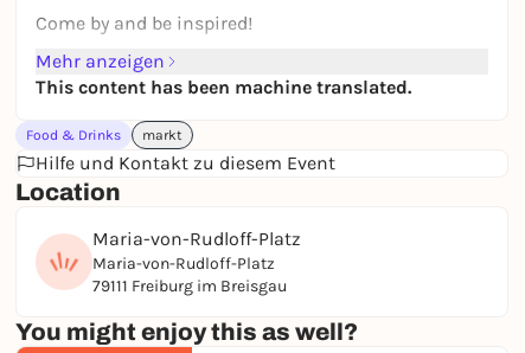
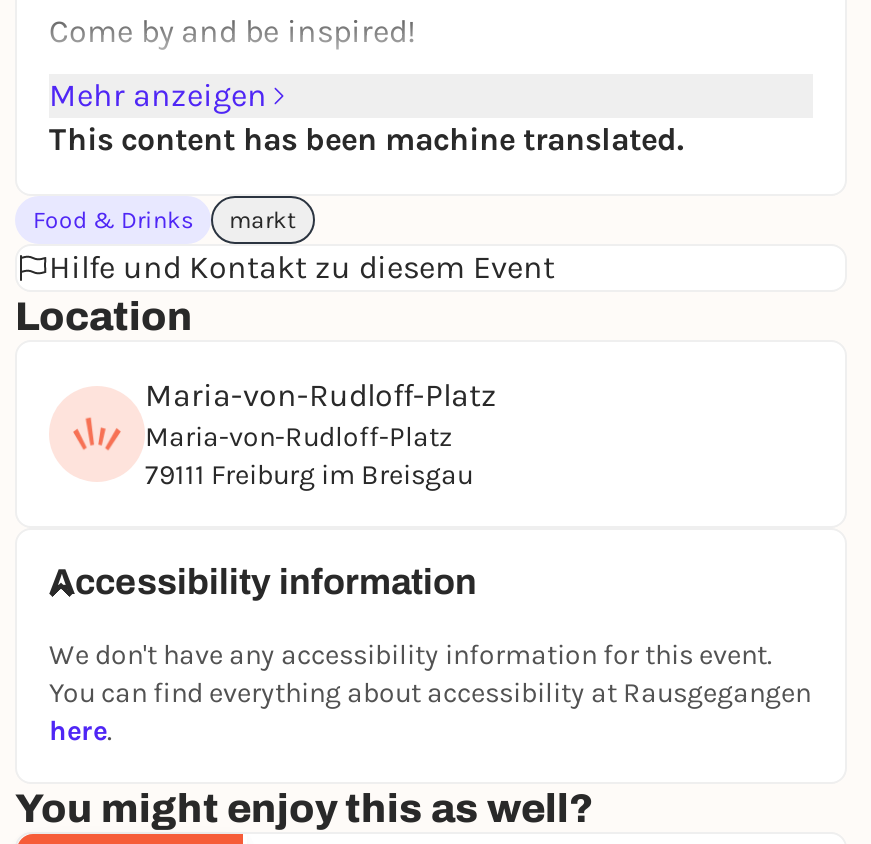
none -> [49,562,811,748] Accessibility information | We don't have any accessibility information for this event. | You can find everything about accessibility at Rausgegangen | here.

